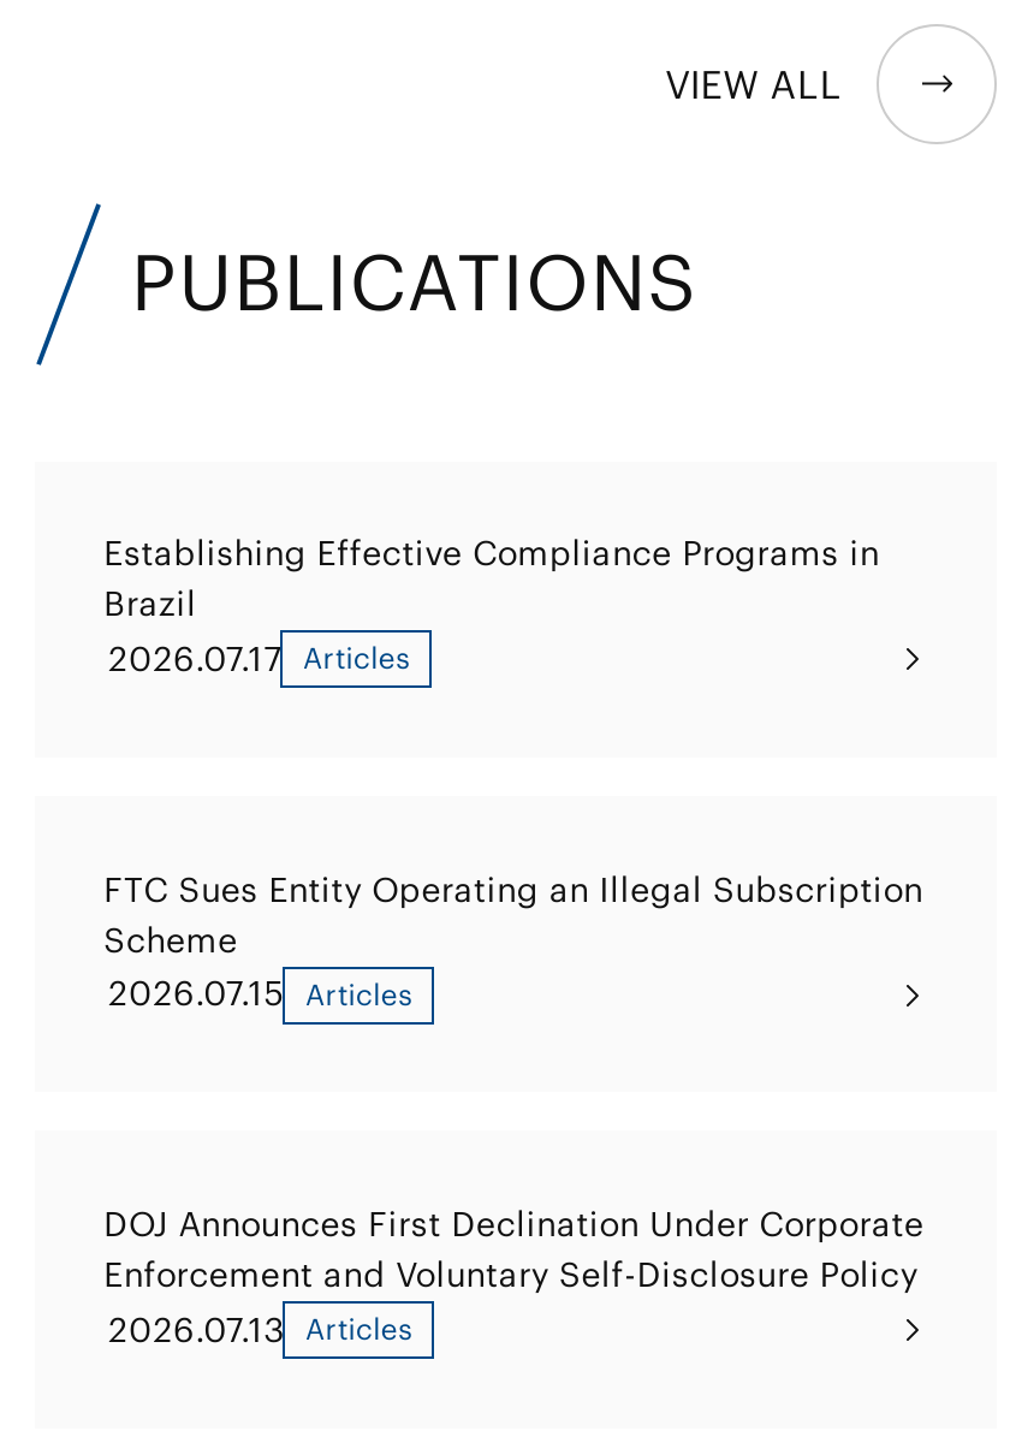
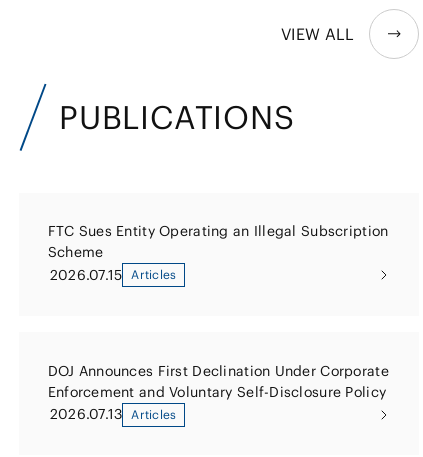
[104,533,880,681] Establishing Effective Compliance Programs in | Brazil | 2026.07.17 Articles -> none

